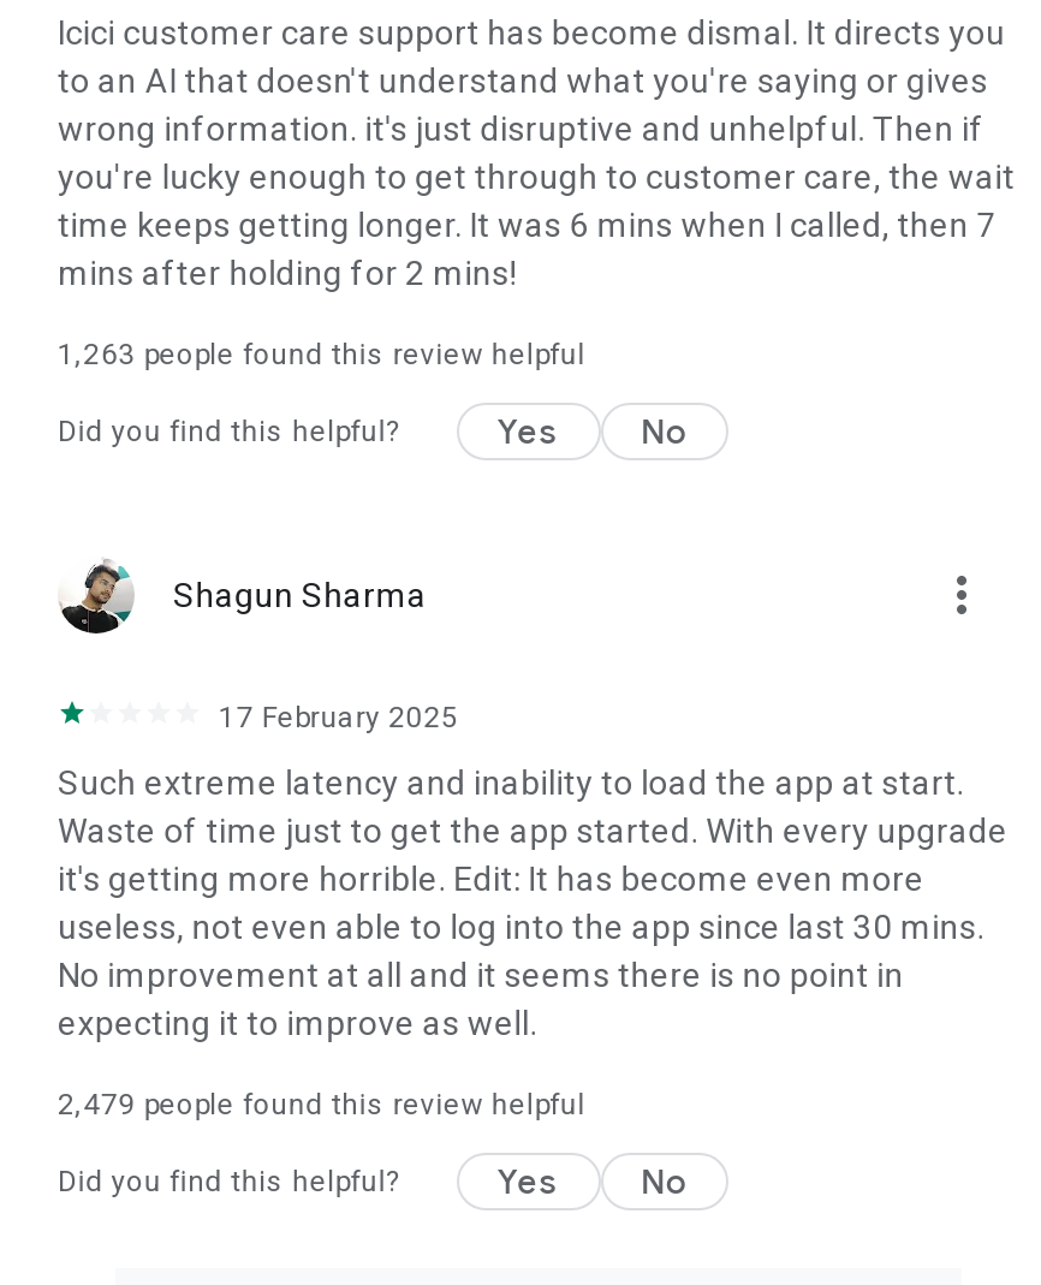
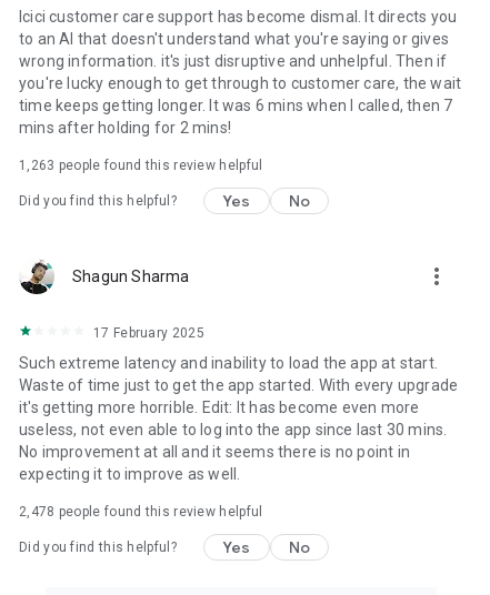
[58,1088,585,1122] 2,479 people found this review helpful -> [19,504,263,520] 2,478 people found this review helpful

